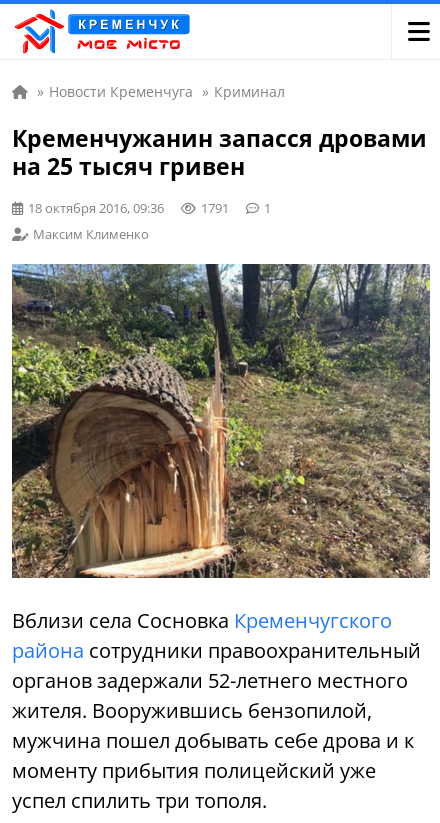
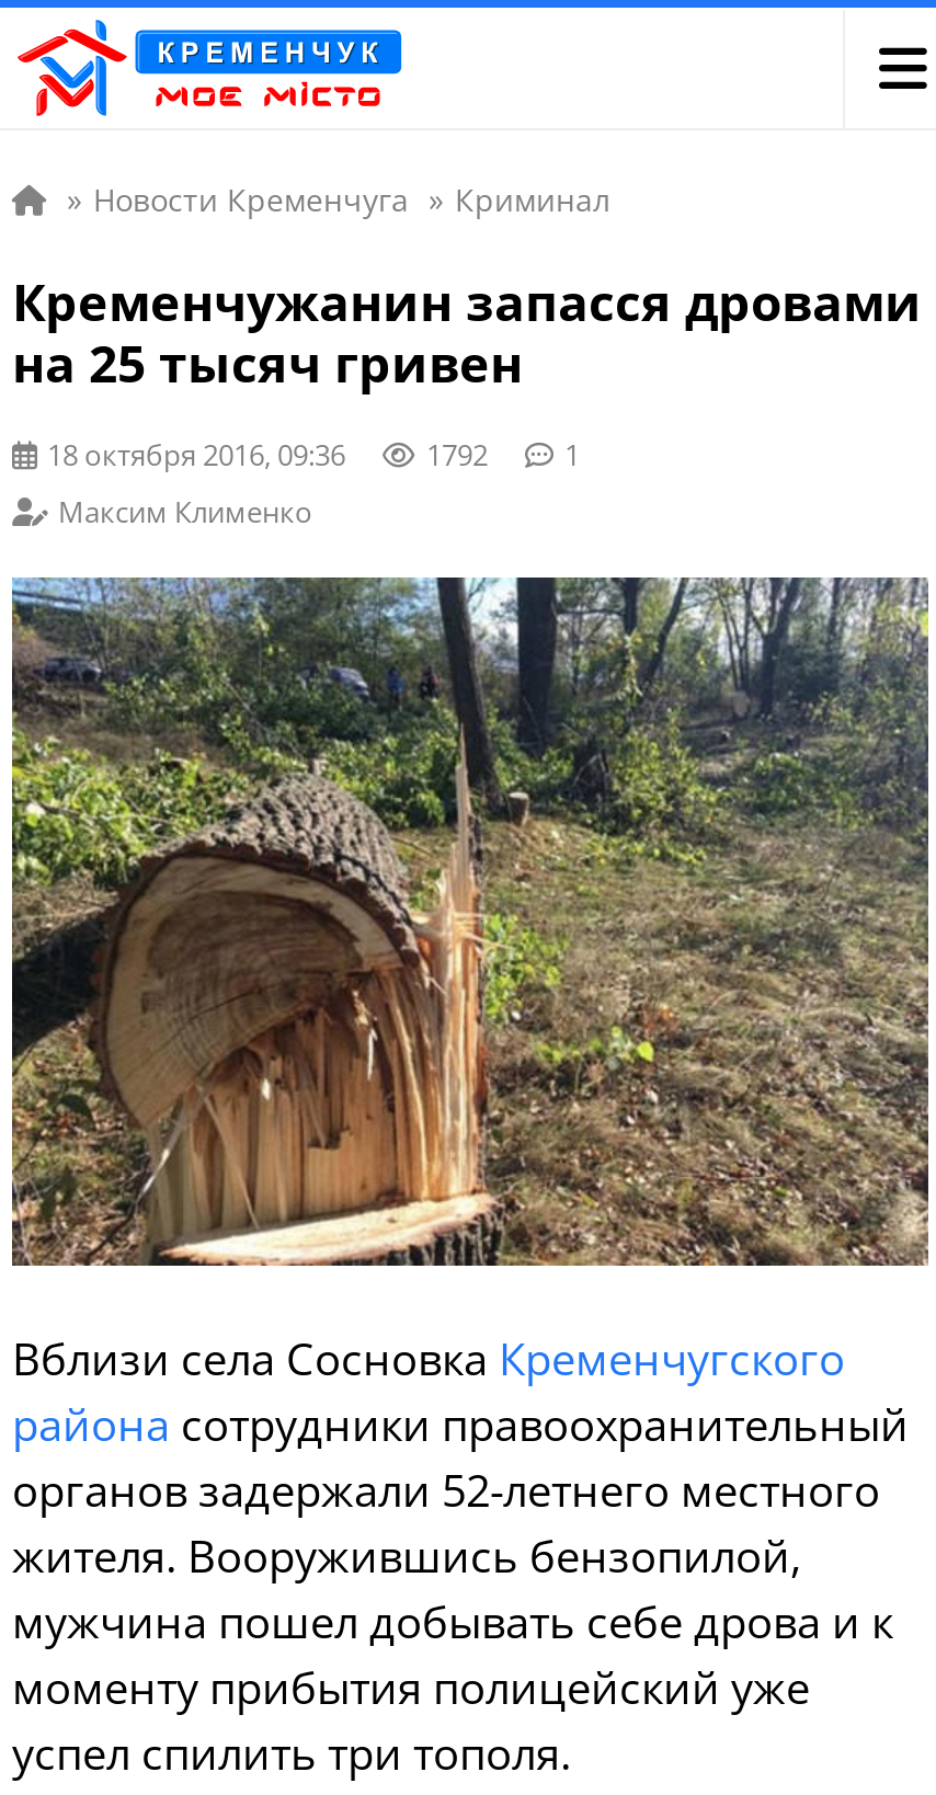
[201,199,271,217] 1791 1 -> [426,435,580,475] 1792 1

